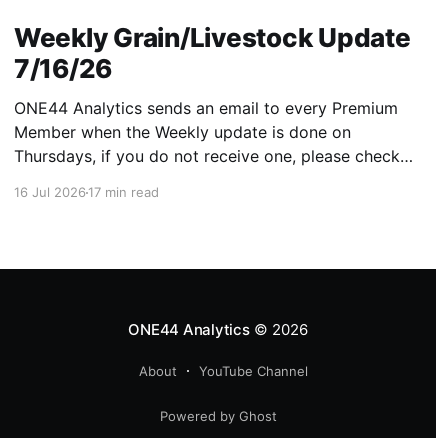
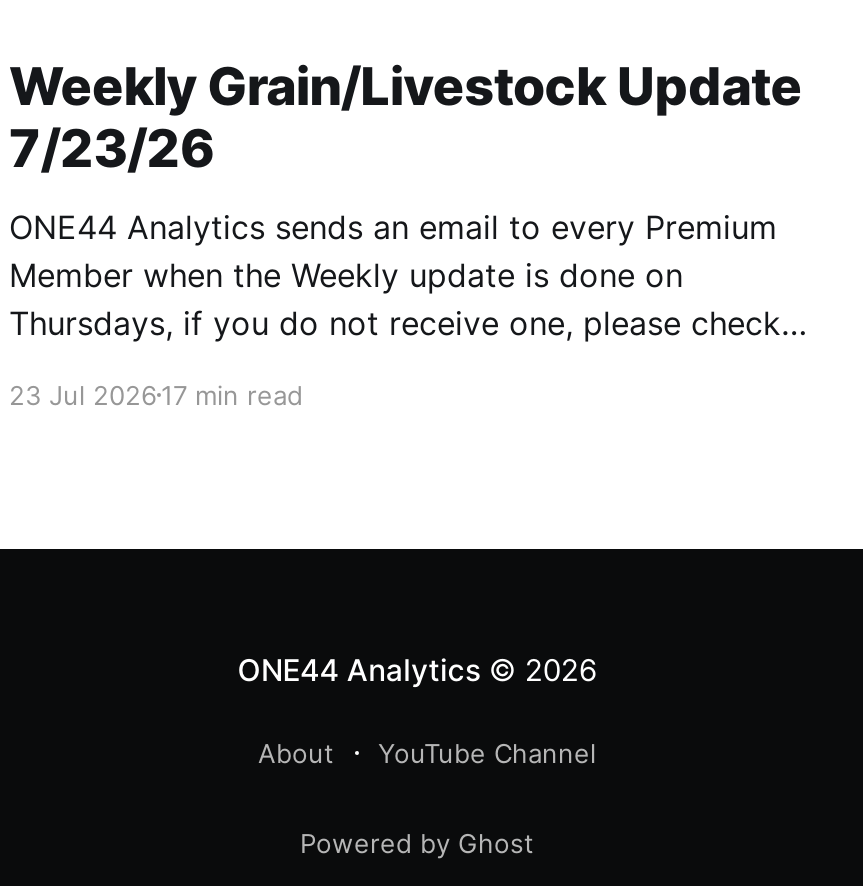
[14,53,112,84] 7/16/26 -> [9,116,213,178] 7/23/26
[14,184,159,200] 16 Jul 2026 17 min read -> [9,378,303,410] 23 Jul 2026 17 min read

